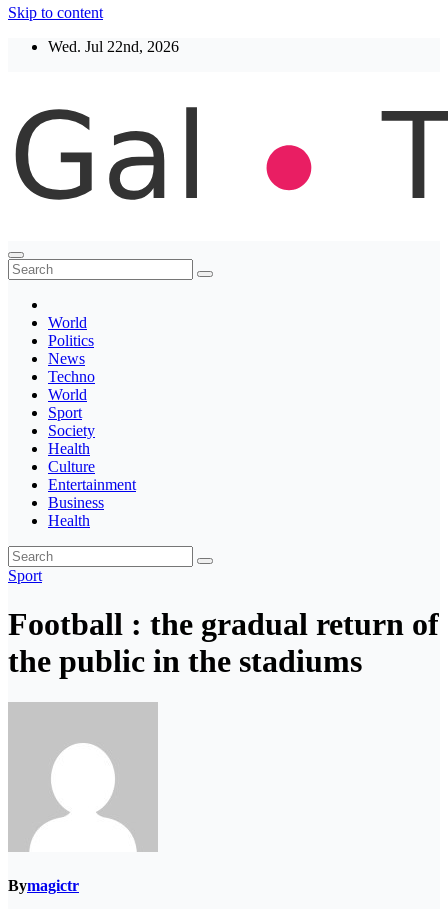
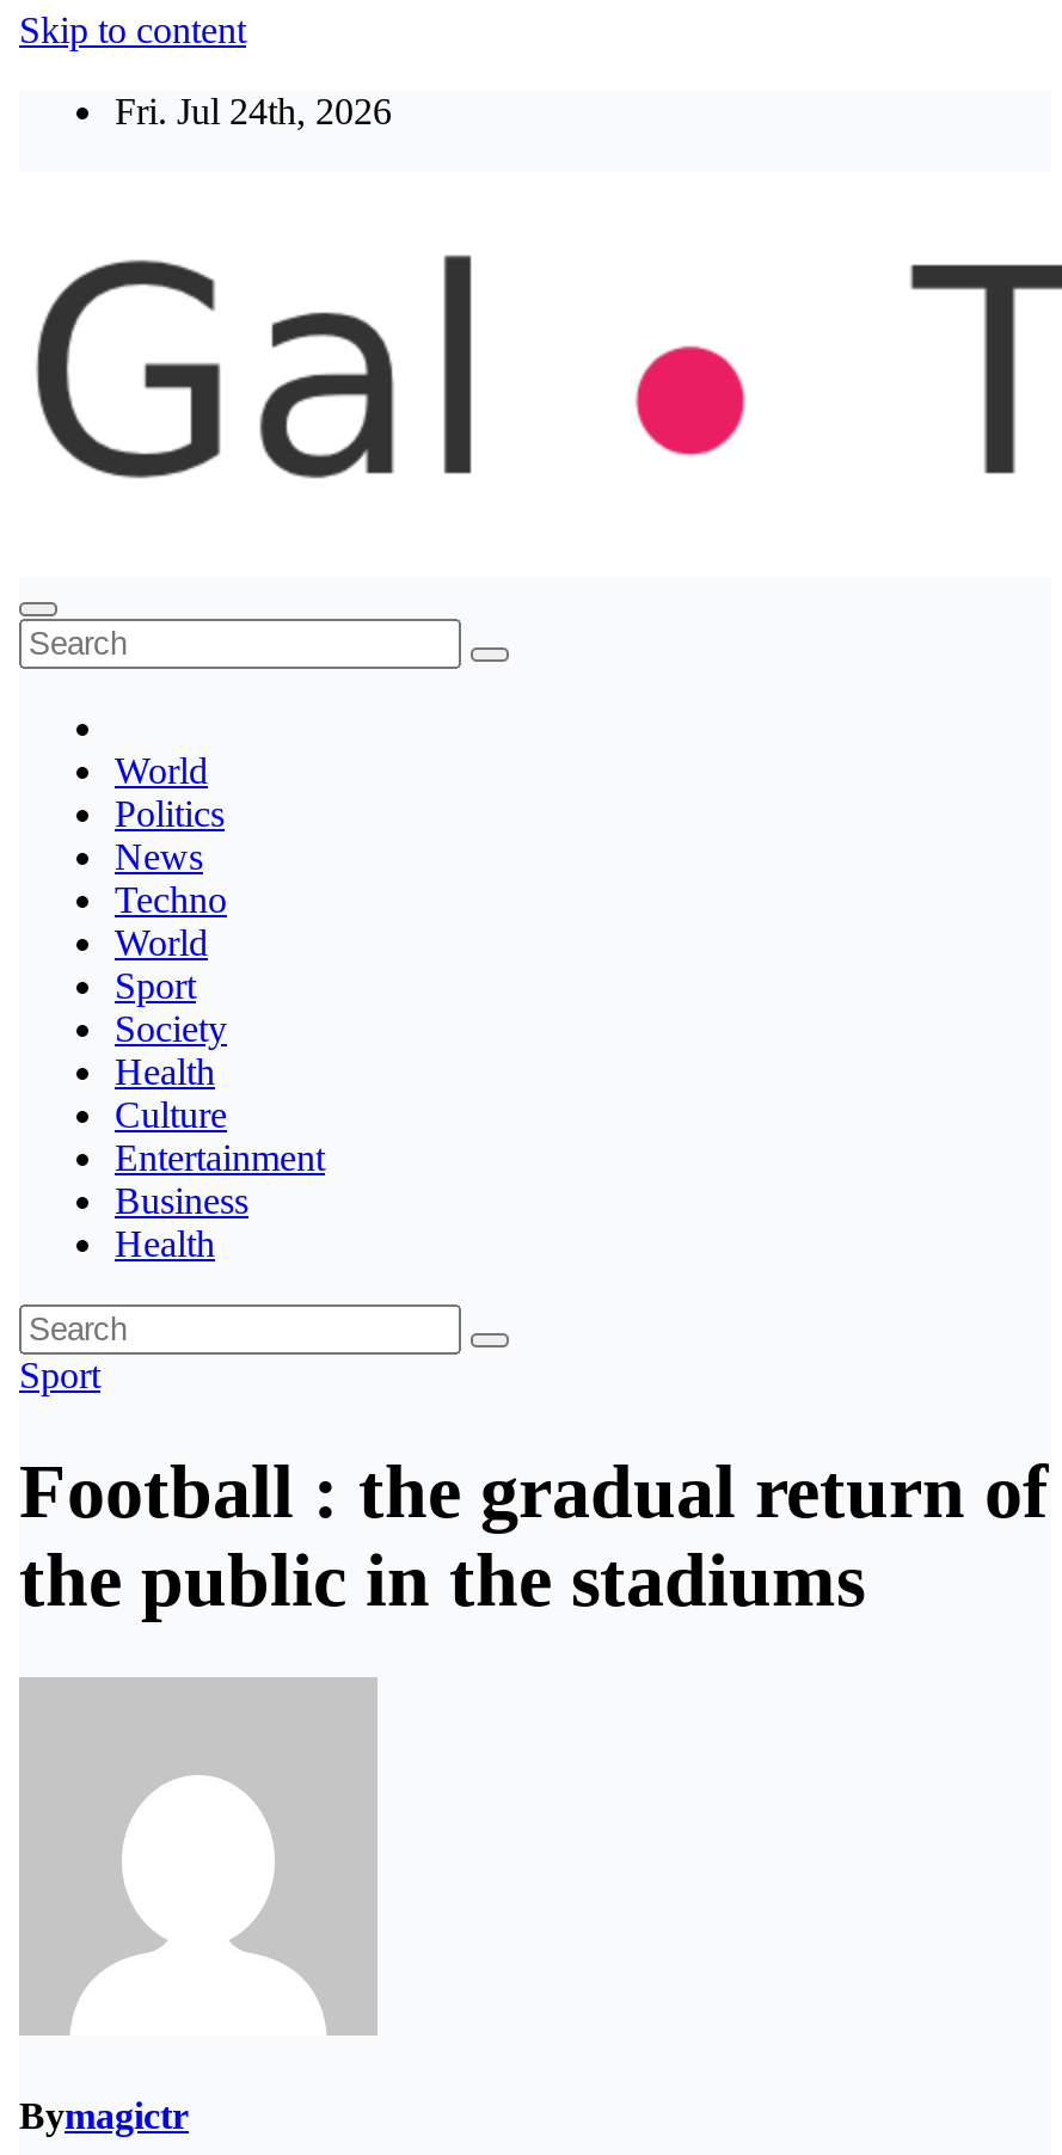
[48,38,179,55] Wed. Jul 22nd, 2026 -> [115,91,392,131] Fri. Jul 24th, 2026

